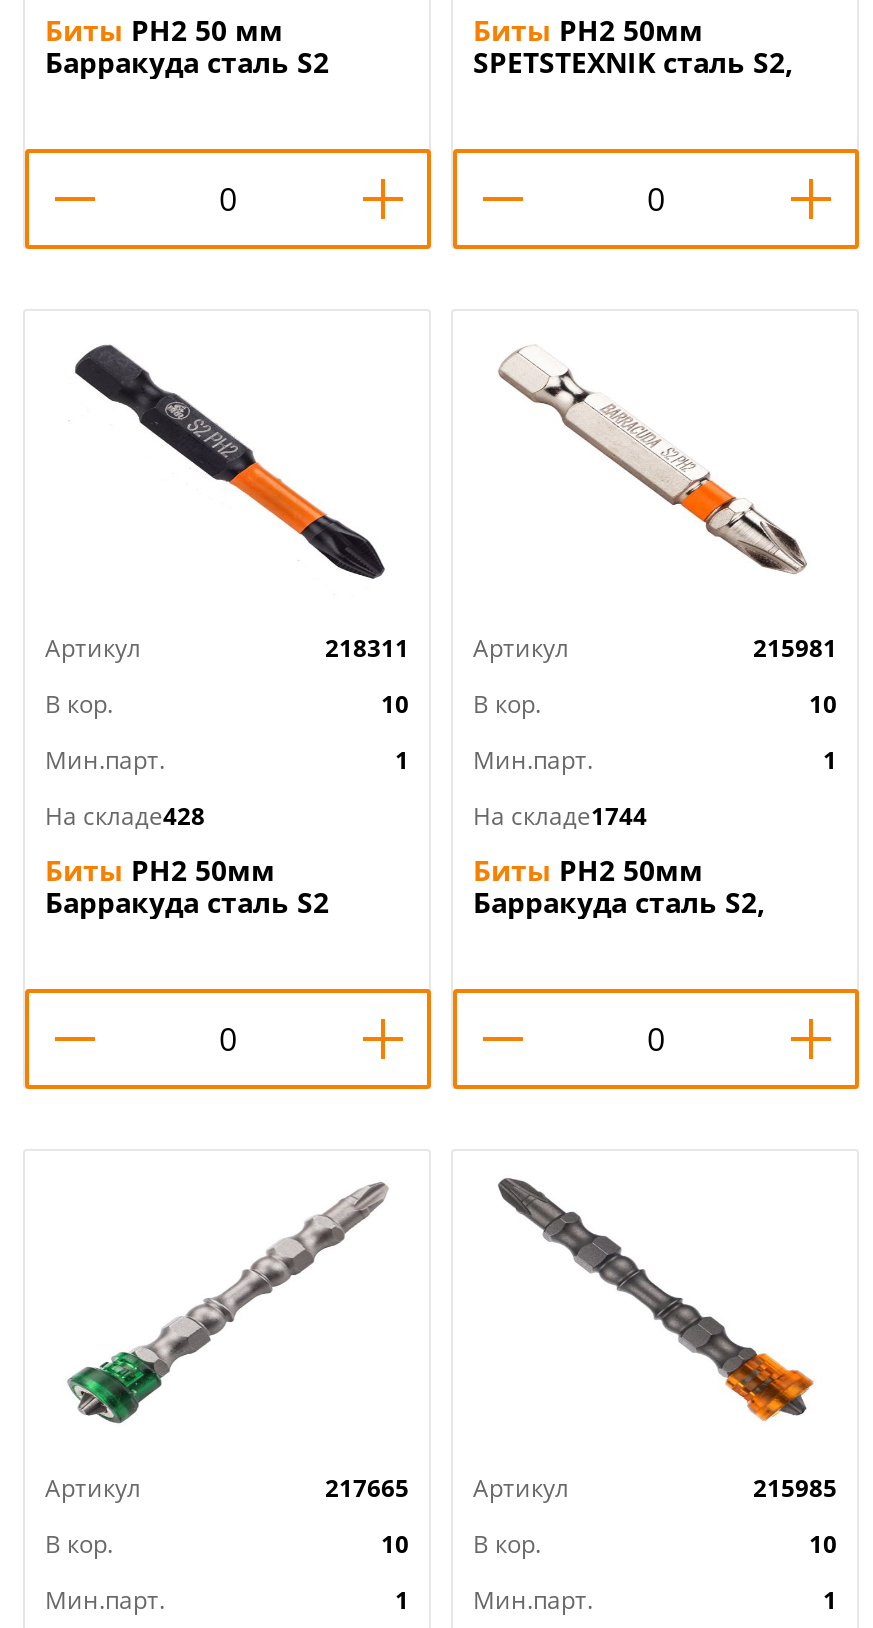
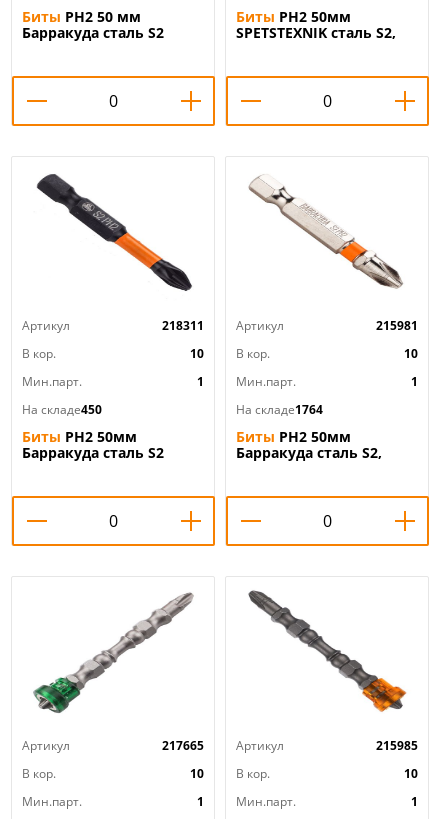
[45,799,205,833] На складе428 -> [22,401,102,418] На складе450
[473,799,647,833] На складе1744 -> [236,401,323,418] На складе1764

